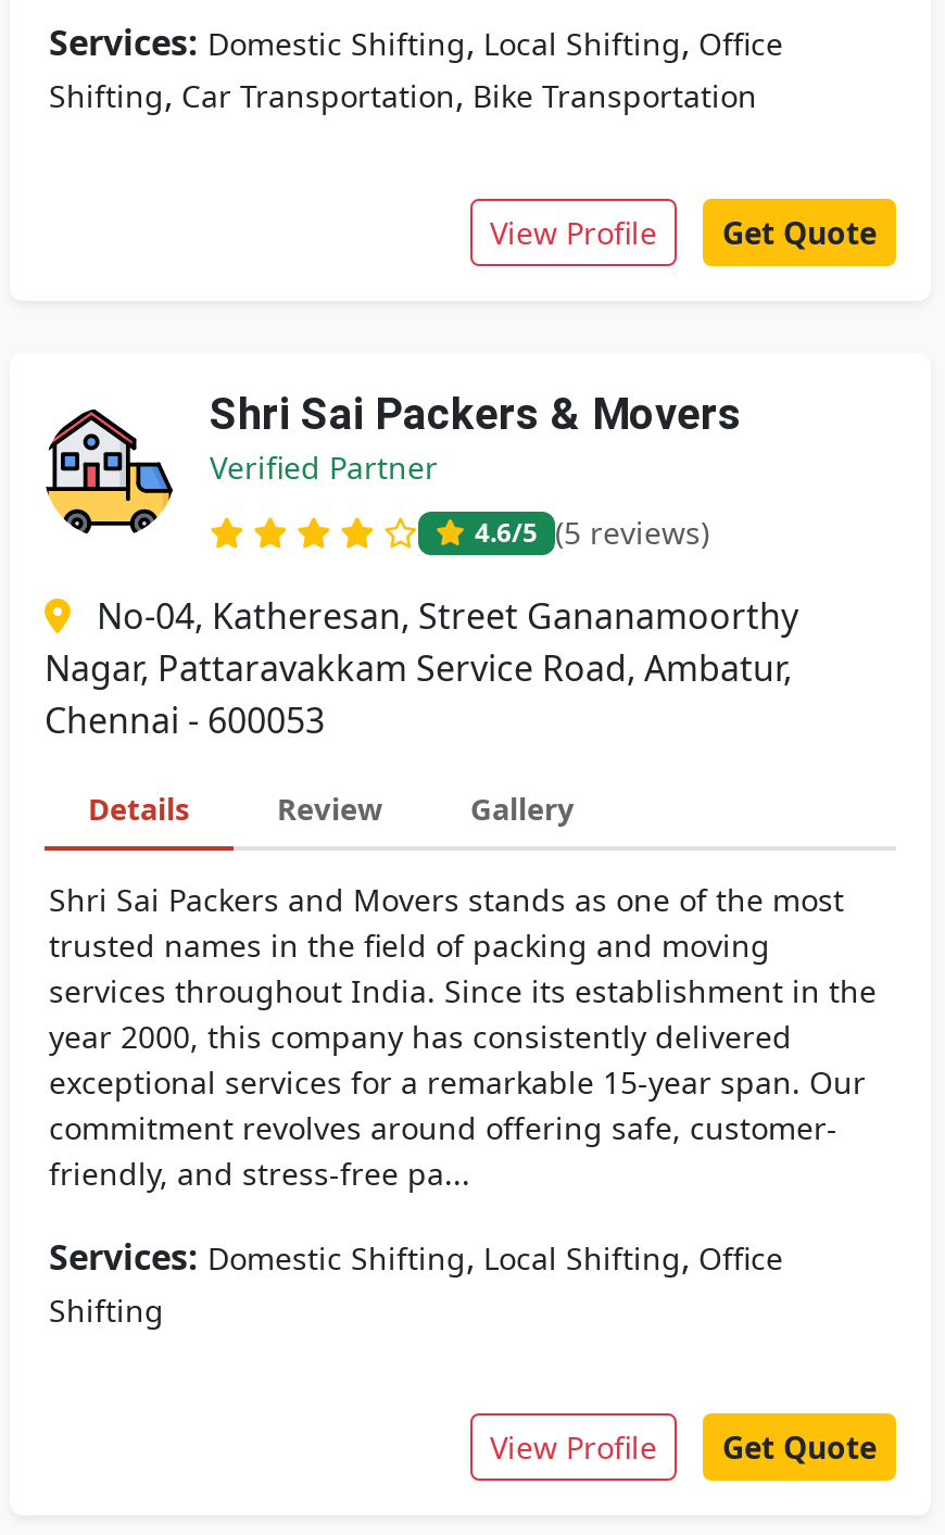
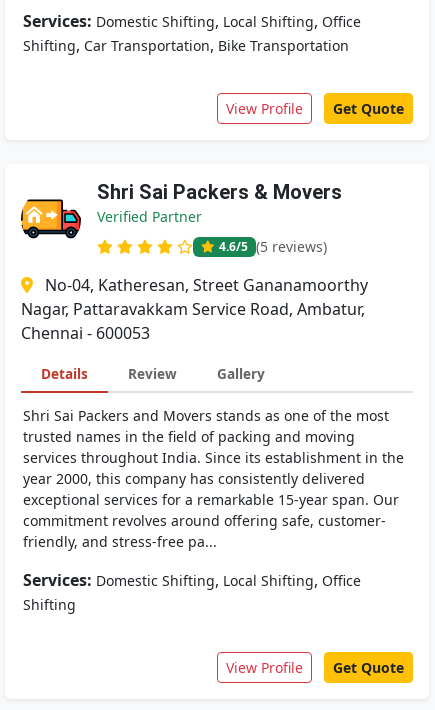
[45,407,175,536] [image] -> [20,190,82,247] [image]

